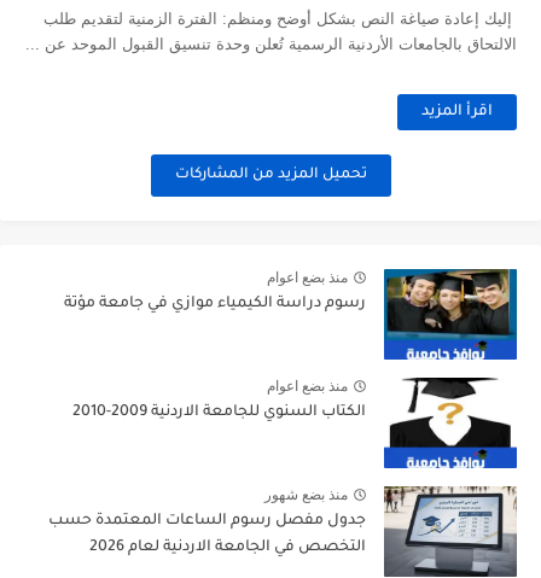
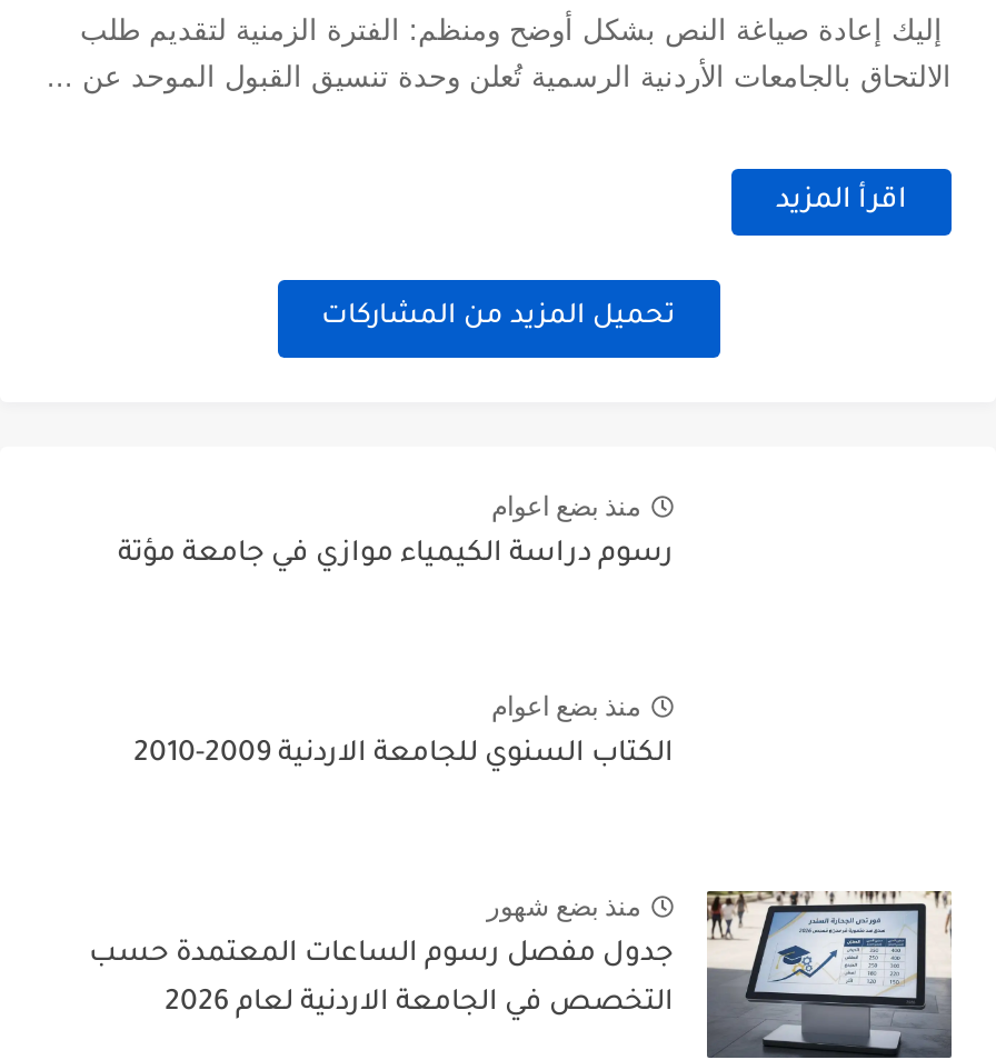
[383,268,518,361] [image] -> none
[383,376,518,469] [image] -> none

